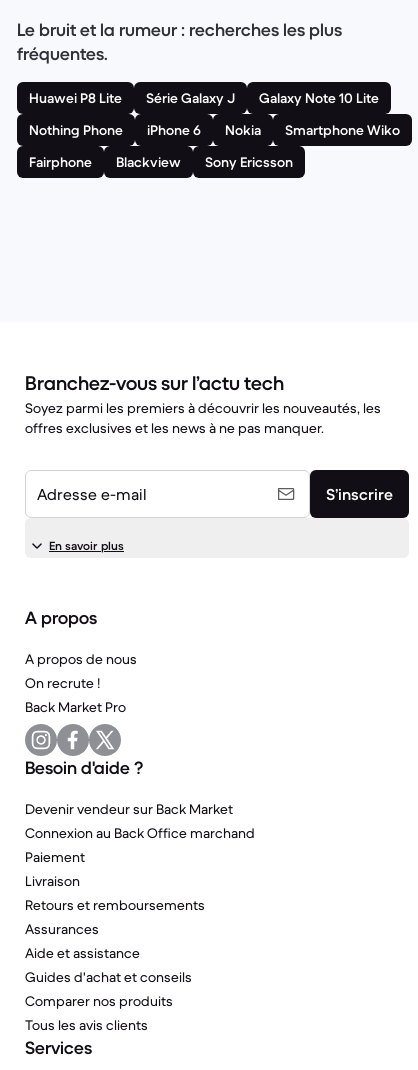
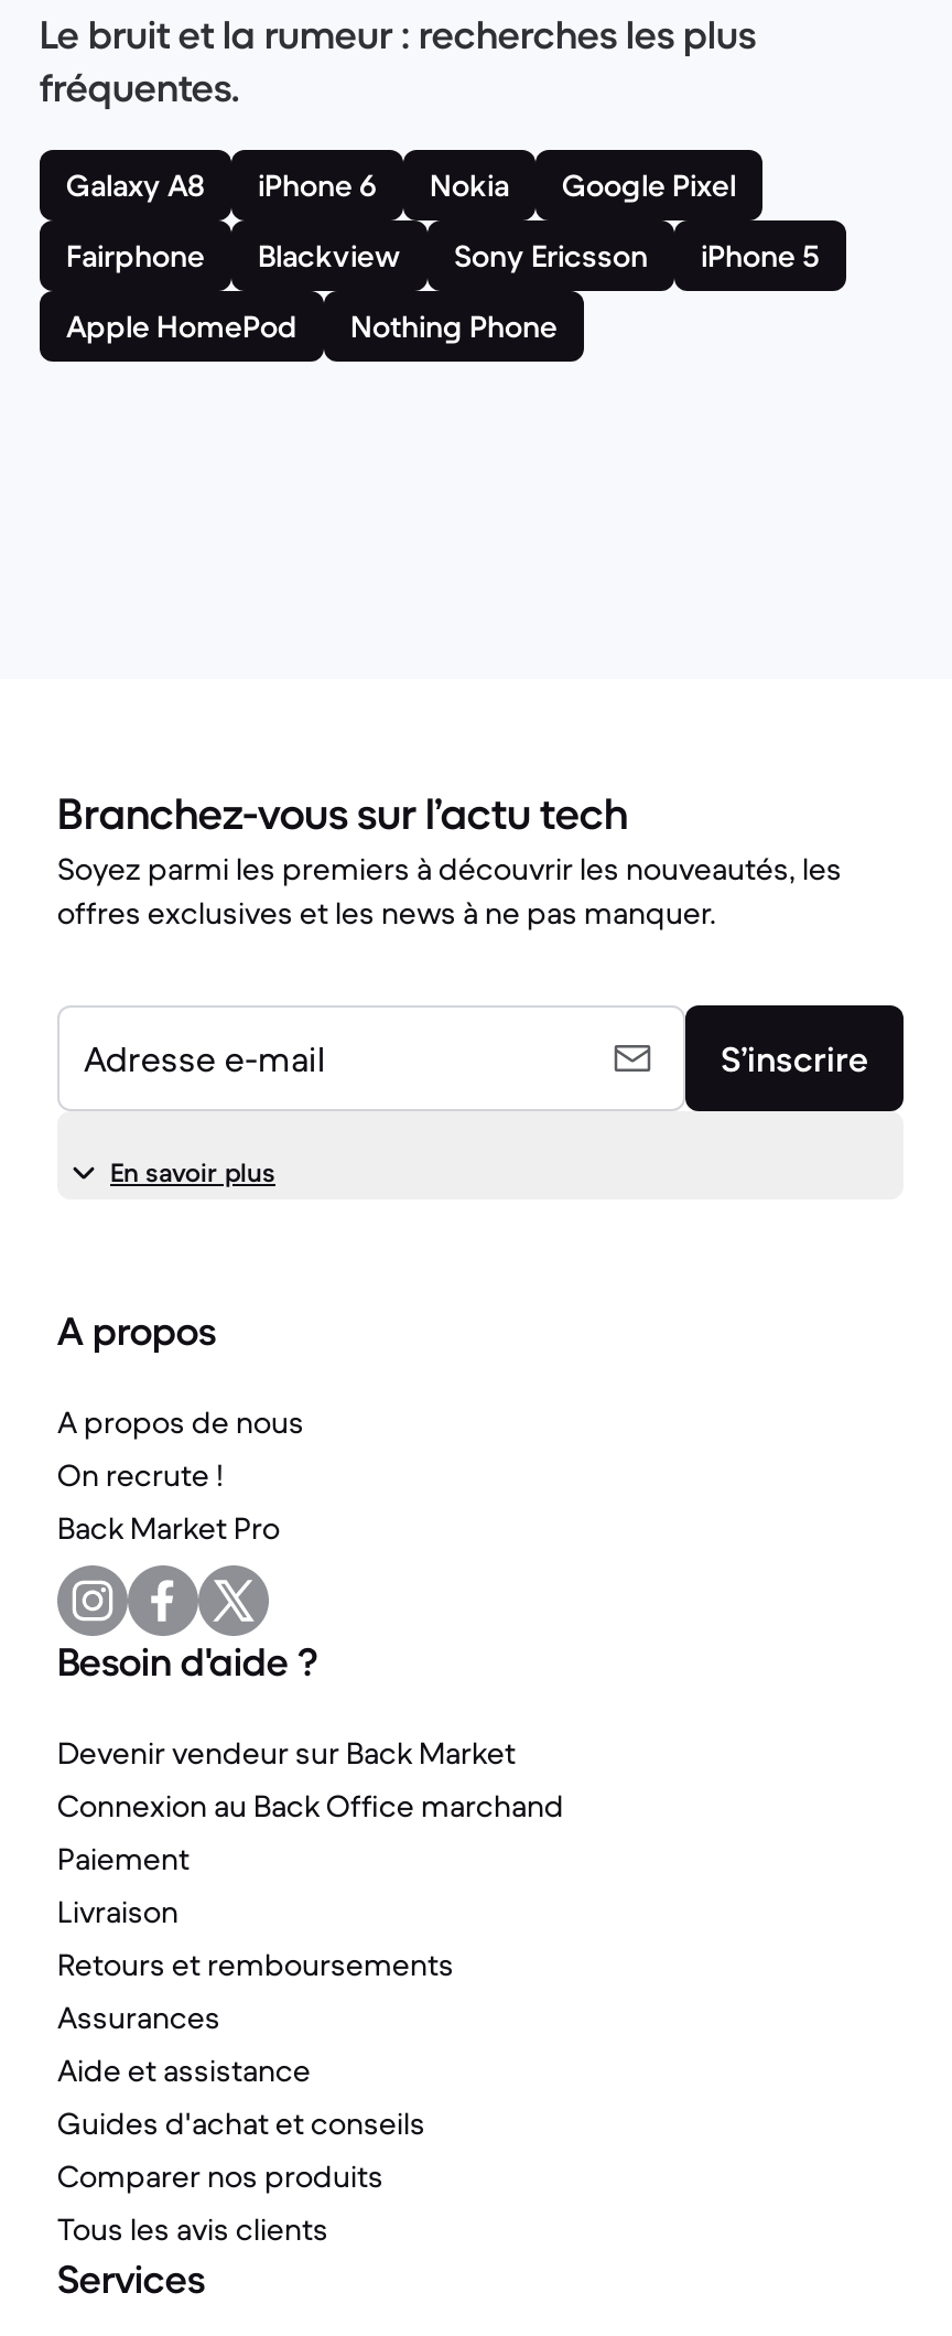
[29,89,379,107] Huawei P8 Lite | Série Galaxy J | Galaxy Note 10 Lite -> [66,165,205,205] Galaxy A8
moved [29,121,123,139] -> [350,306,558,346]: Nothing Phone
moved [29,121,293,171] -> [66,165,648,276]: iPhone 6 | Nokia | Fairphone | Blackview | Sony Ericsson
[285,121,400,139] Smartphone Wiko -> [562,165,736,205] Google Pixel
none -> [66,236,820,346] iPhone 5 | Apple HomePod

